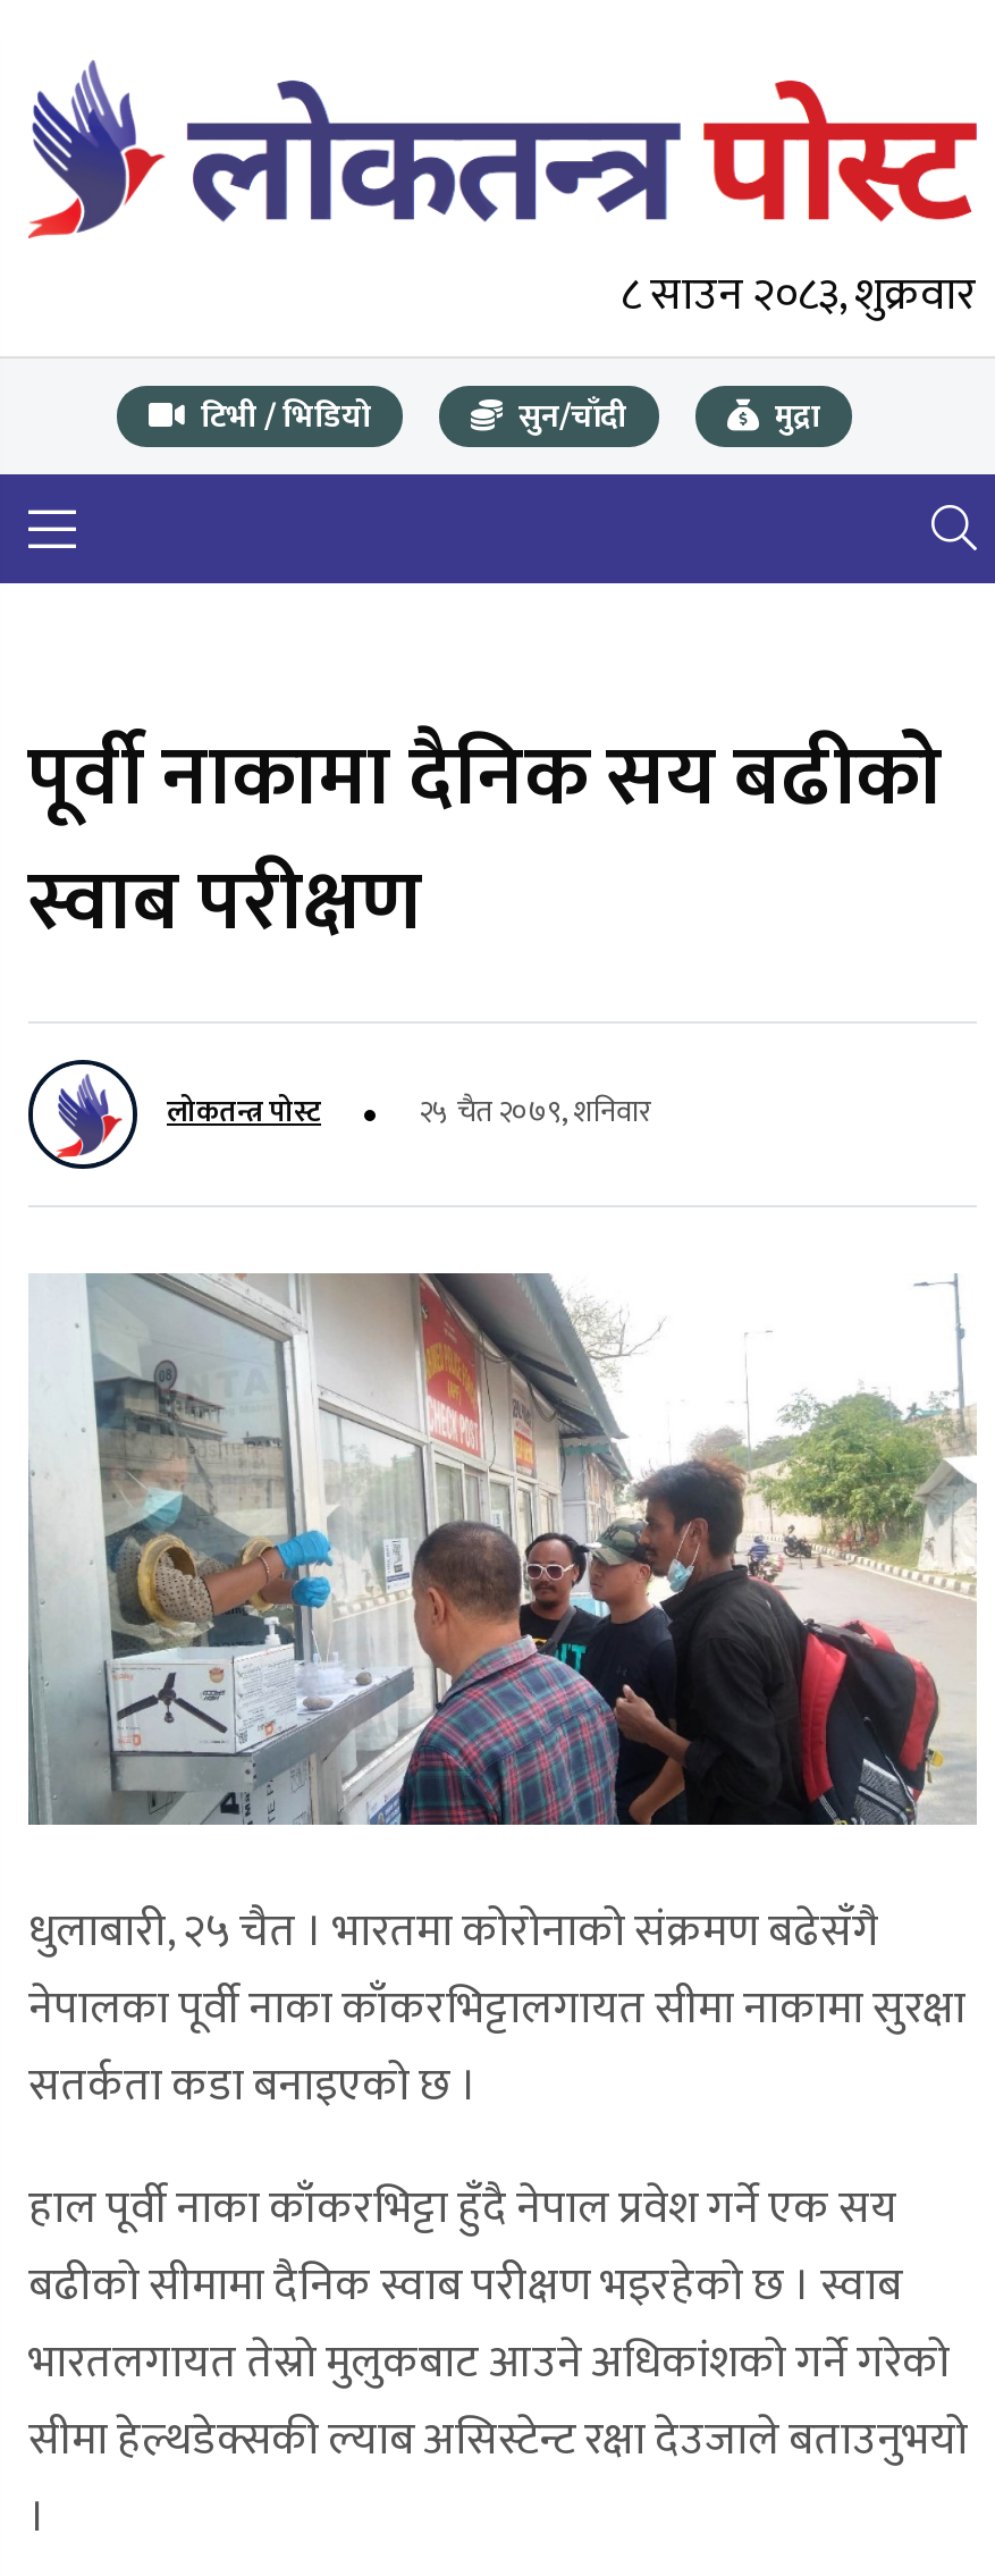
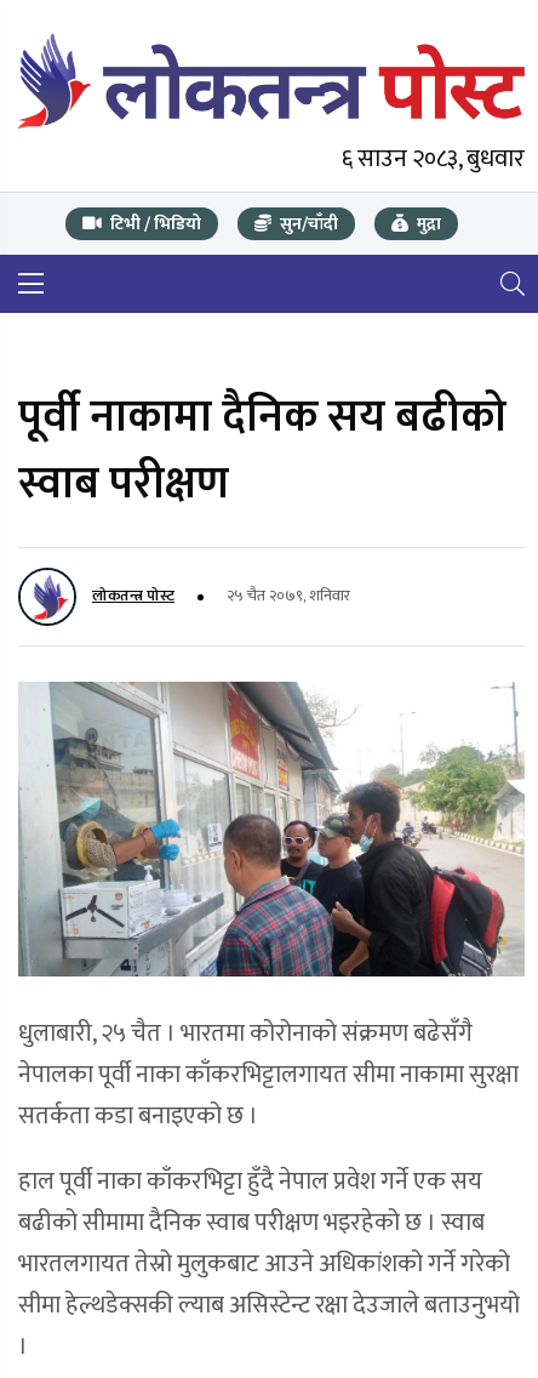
[621,256,977,334] ८ साउन २०८३, शुक्रवार -> [342,138,525,180] ६ साउन २०८३, बुधवार

